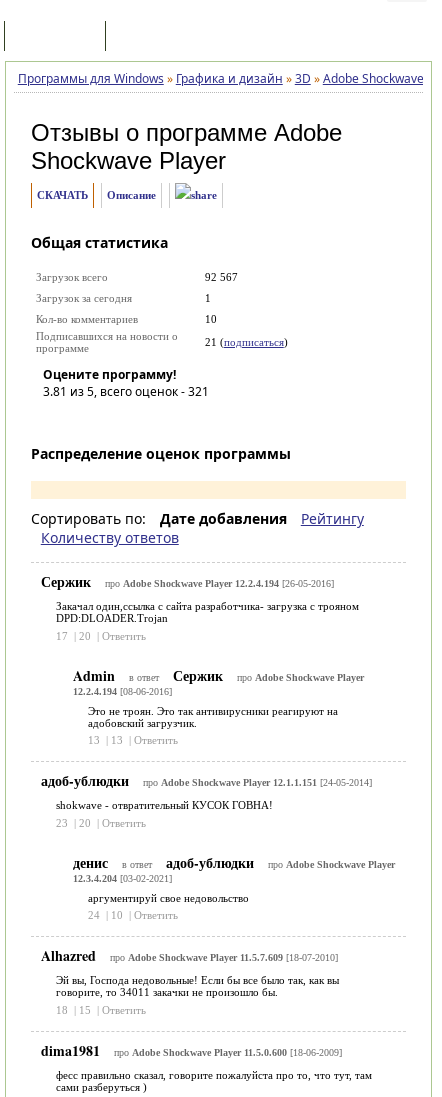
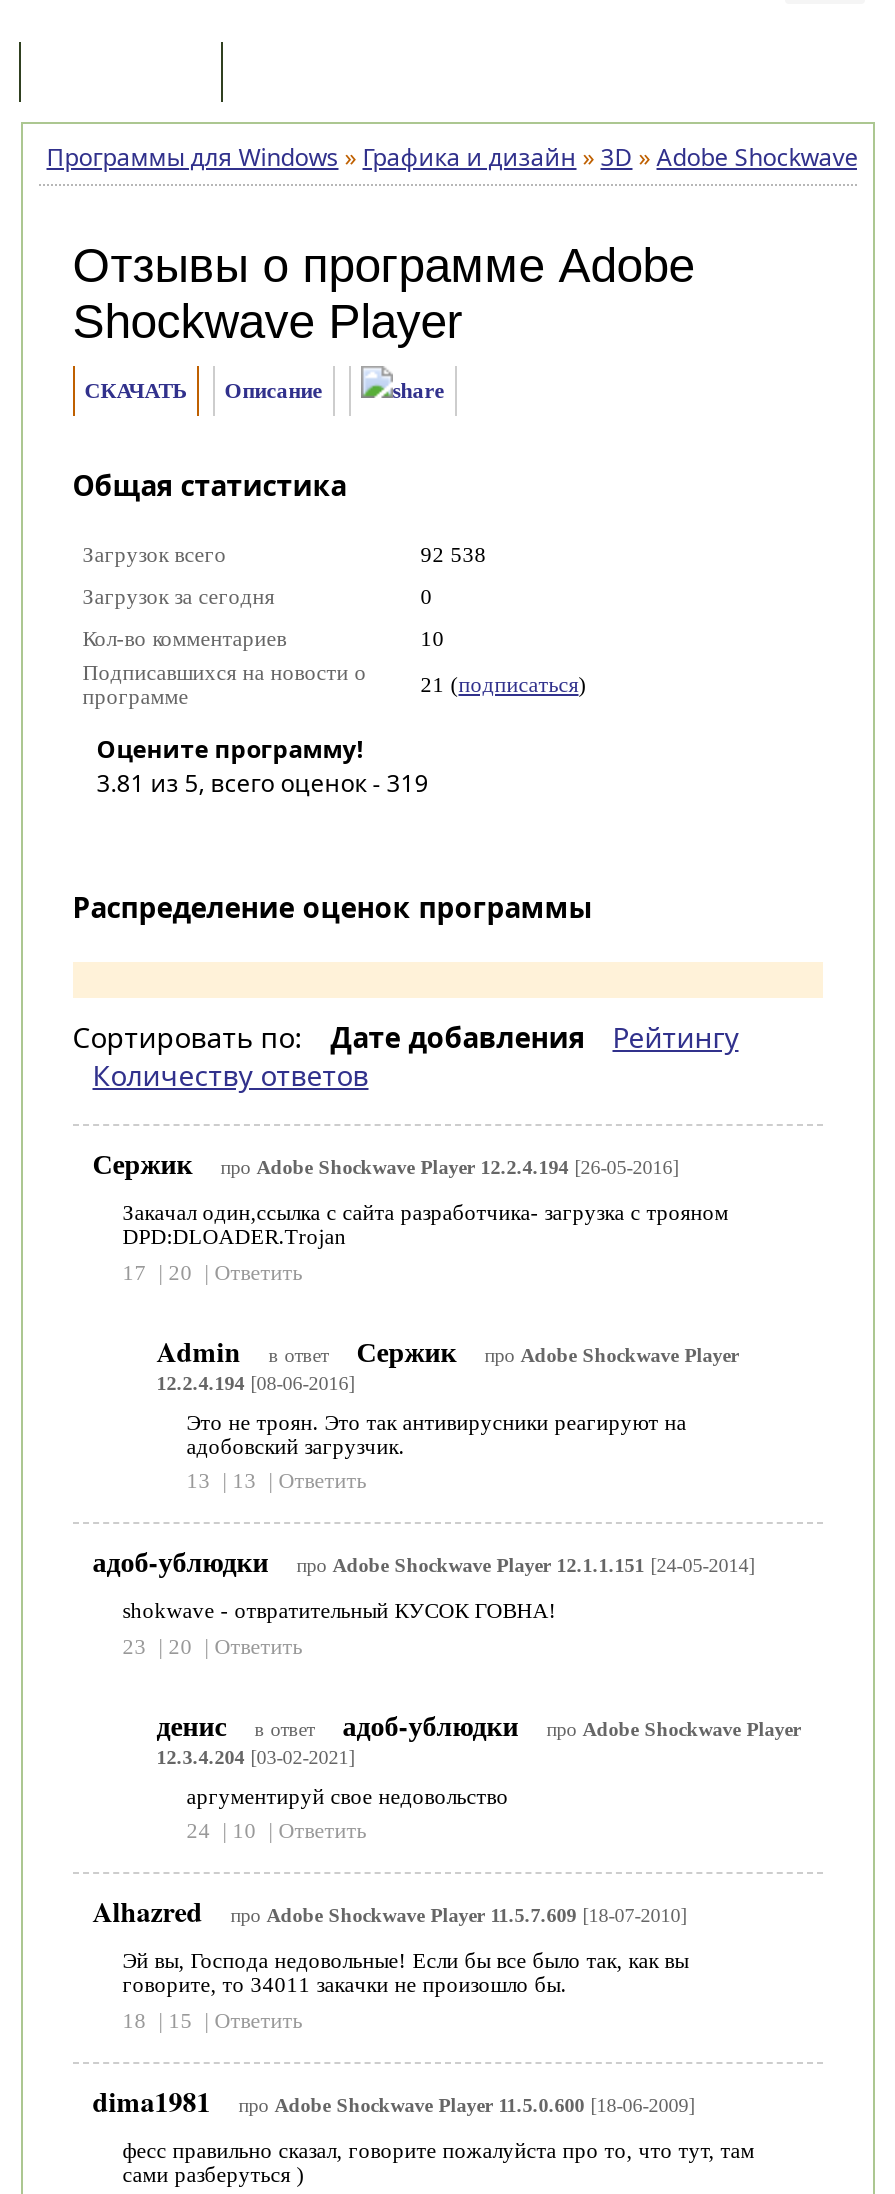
[205,271,238,283] 92 567 -> [421,542,487,566] 92 538
[205,292,211,304] 1 -> [421,584,433,608] 0
[43,383,209,400] 3.81 из 5, всего оценок - 321 -> [97,766,429,800] 3.81 из 5, всего оценок - 319

